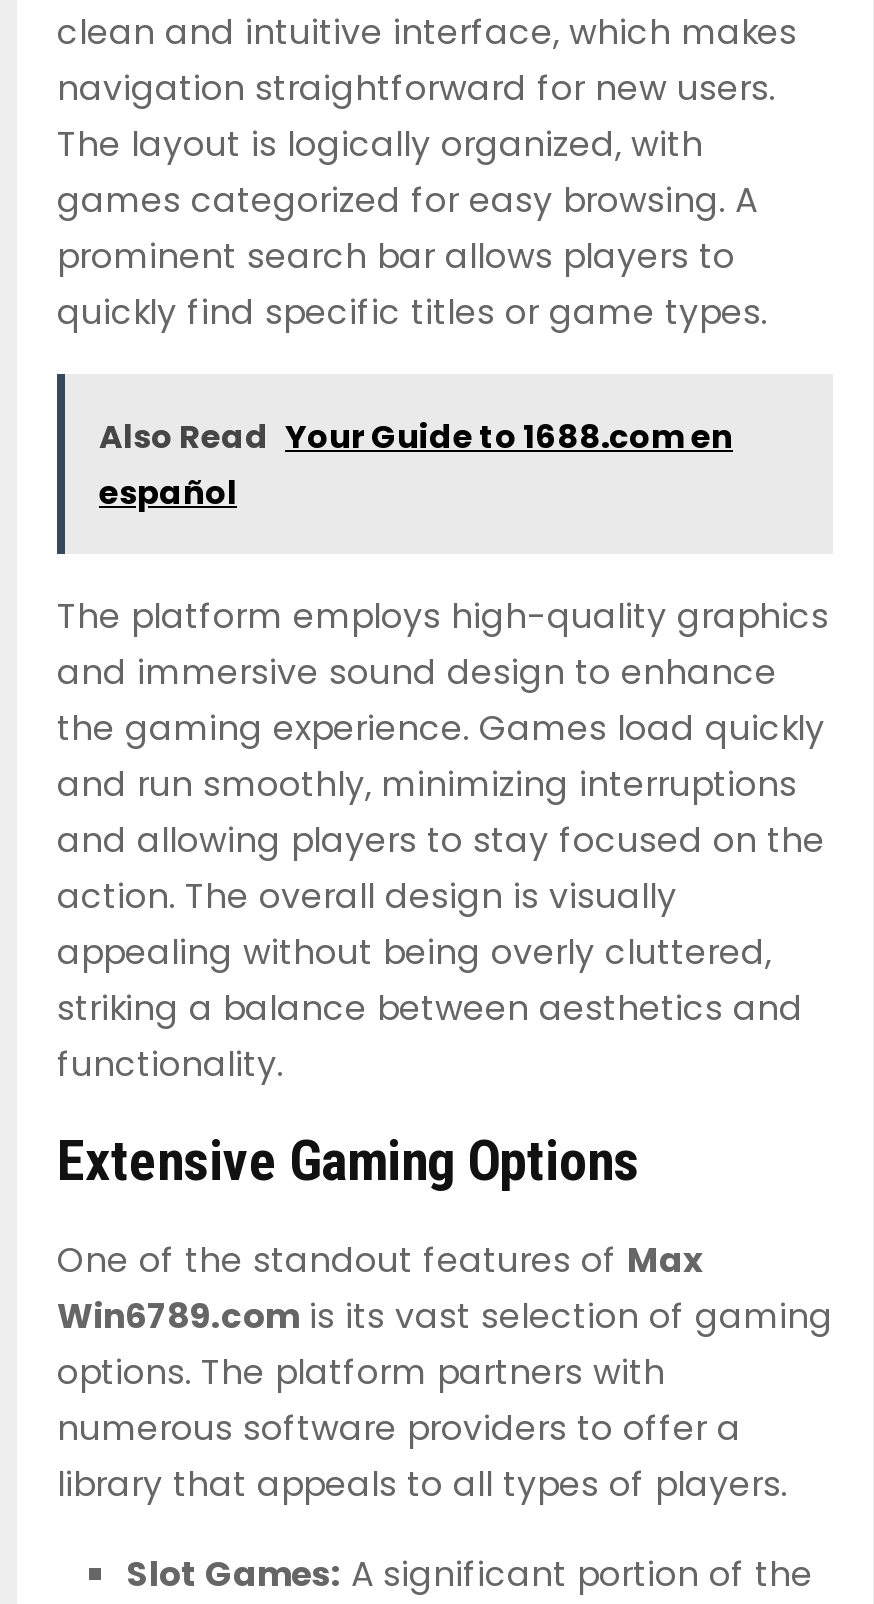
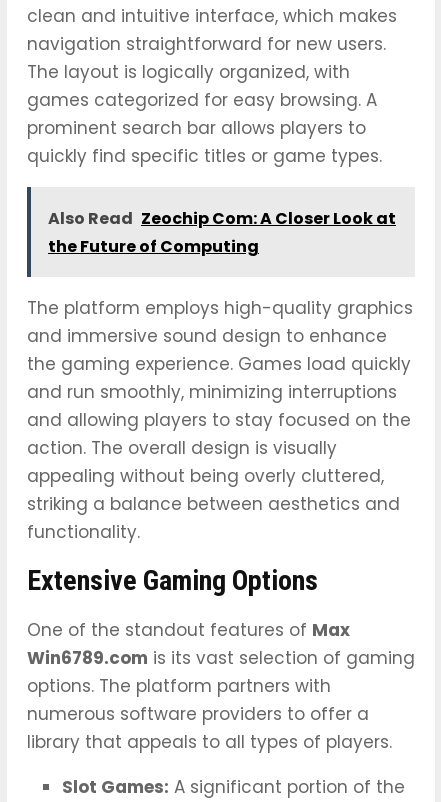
[99,413,733,515] Also Read Your Guide to 1688.com en | español -> [48,206,396,257] Also Read Zeochip Com: A Closer Look at | the Future of Computing

